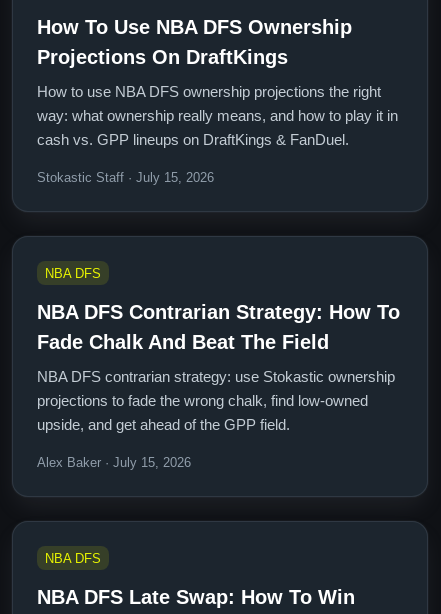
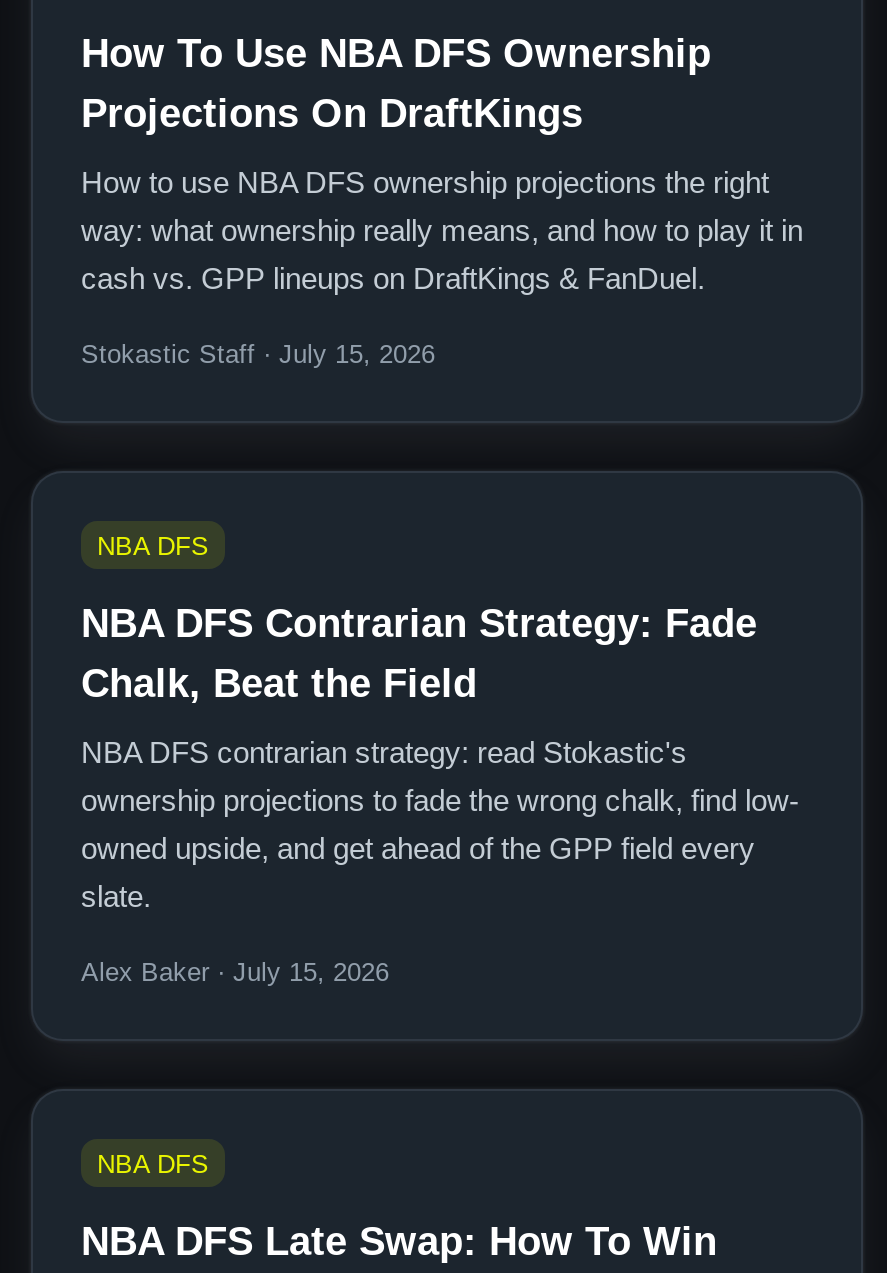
[37,301,400,353] NBA DFS Contrarian Strategy: How To | Fade Chalk And Beat The Field -> [81,601,757,705] NBA DFS Contrarian Strategy: Fade | Chalk, Beat the Field
[37,368,395,433] NBA DFS contrarian strategy: use Stokastic ownership | projections to fade the wrong chalk, find low-owned | upside, and get ahead of the GPP field. -> [81,735,799,913] NBA DFS contrarian strategy: read Stokastic's | ownership projections to fade the wrong chalk, find low- | owned upside, and get ahead of the GPP field every | slate.

